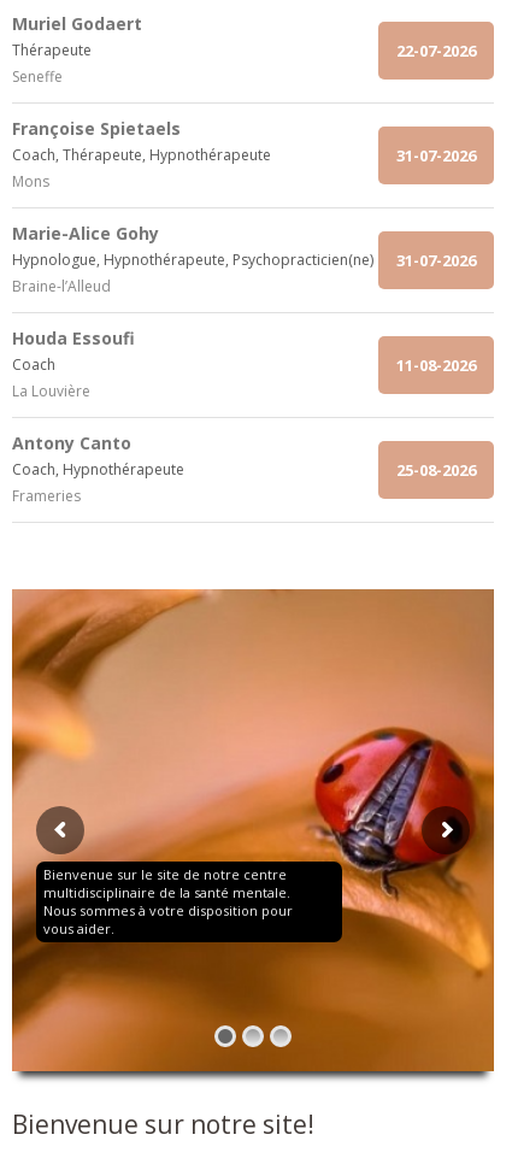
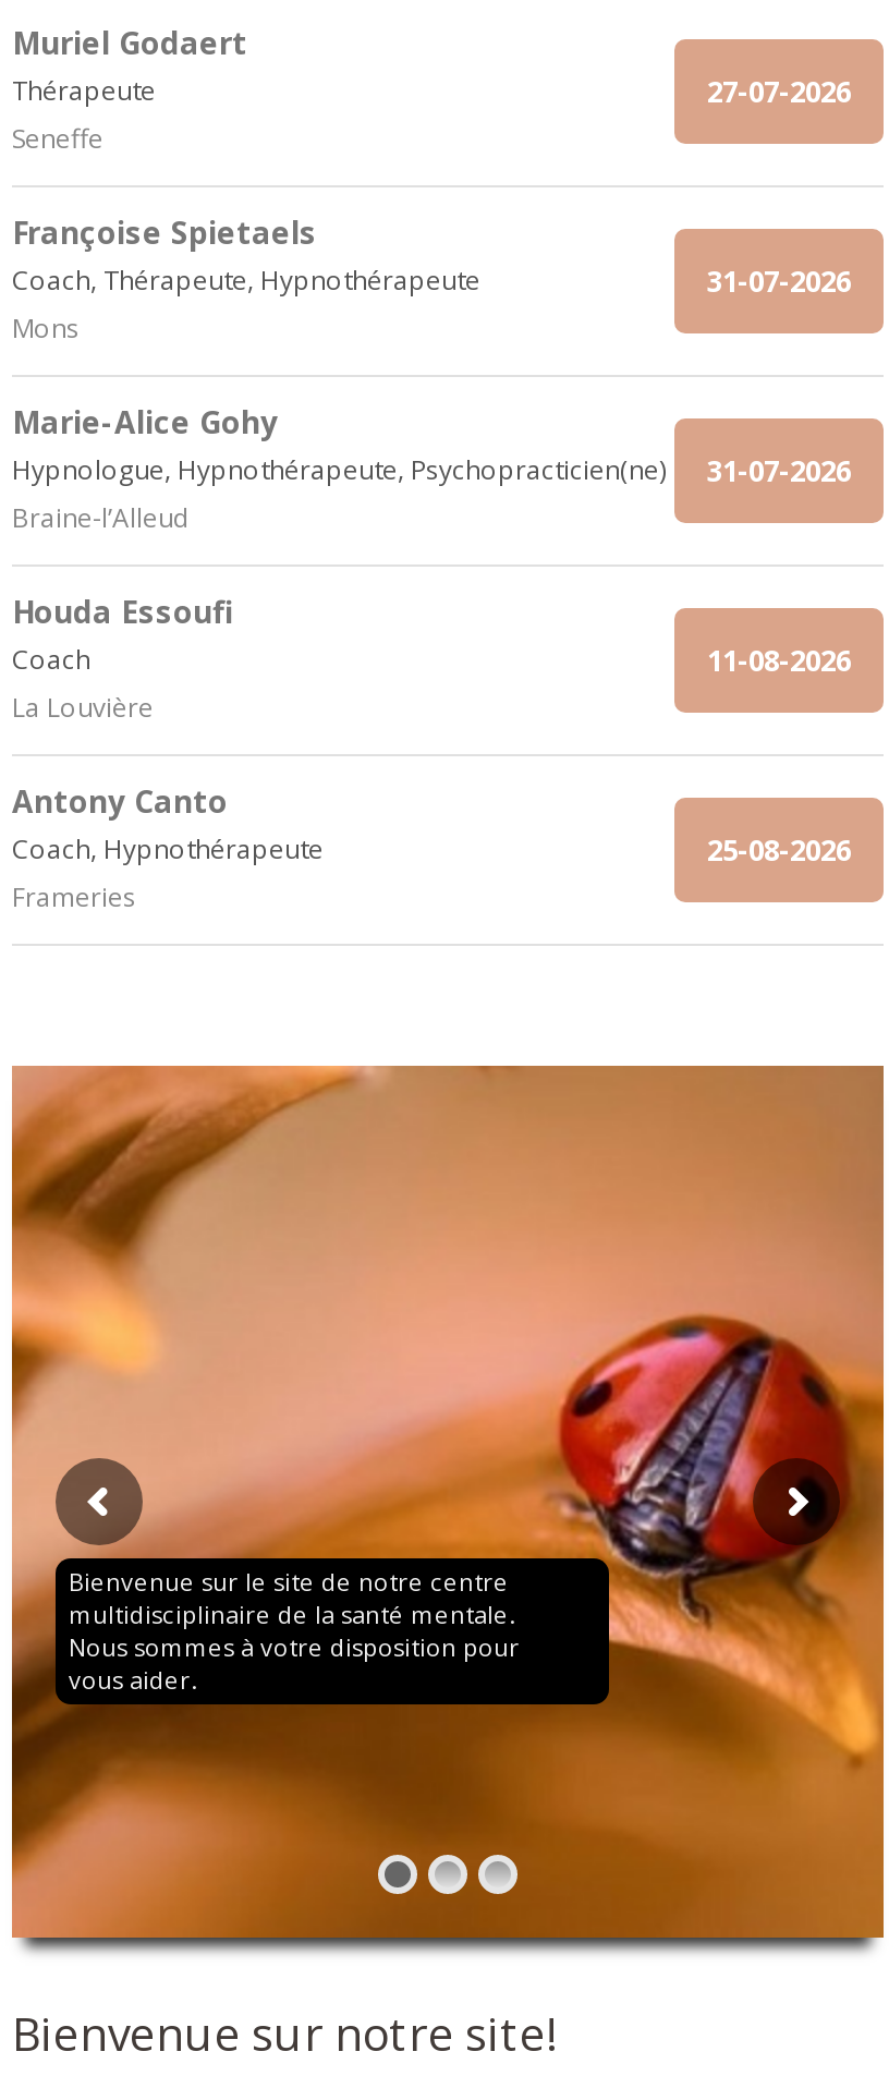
[396,40,476,61] 22-07-2026 -> [707,72,851,111] 27-07-2026

